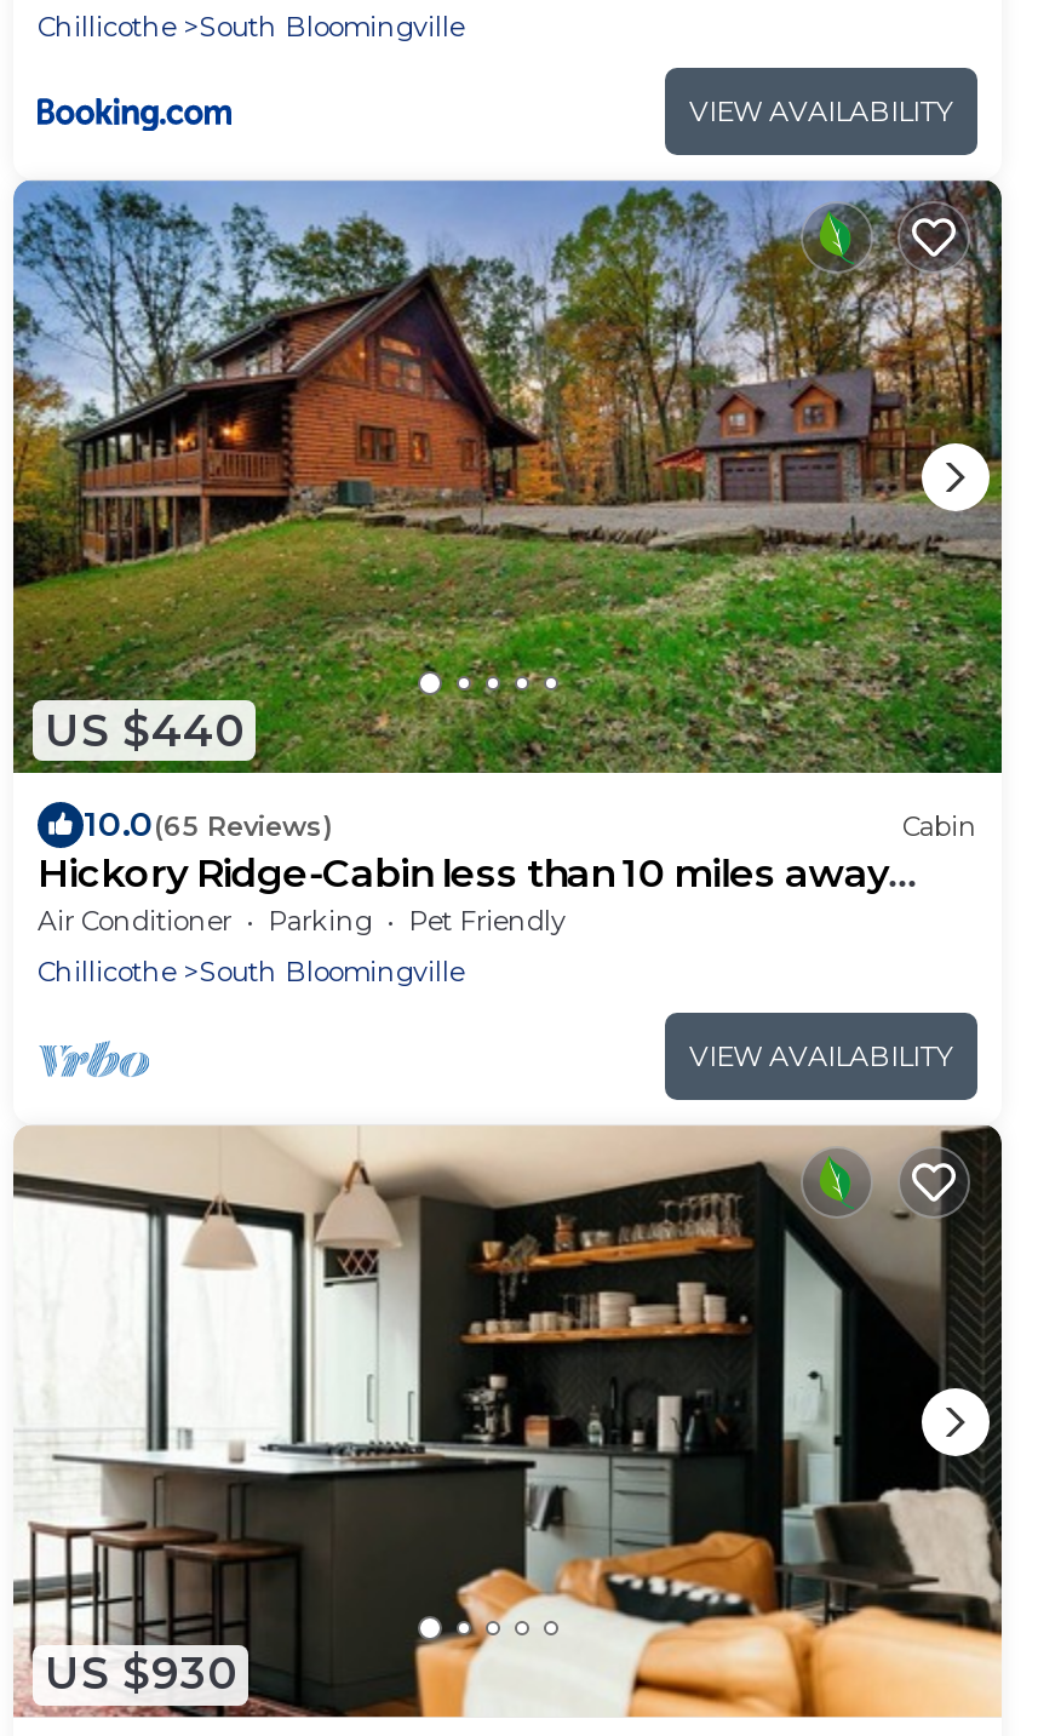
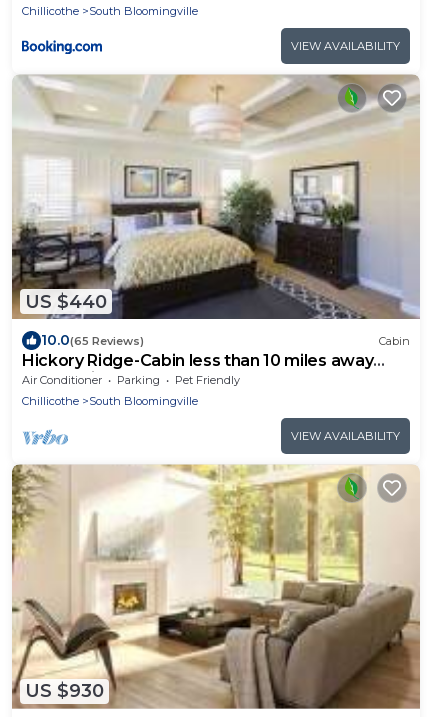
[11,179,1004,775] [image] -> [11,74,420,320] [image]
[11,1124,1004,1720] [image] -> [11,464,421,710] [image]

